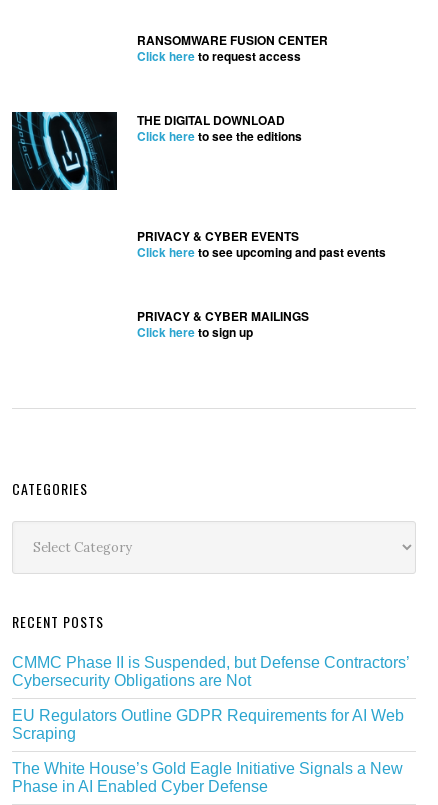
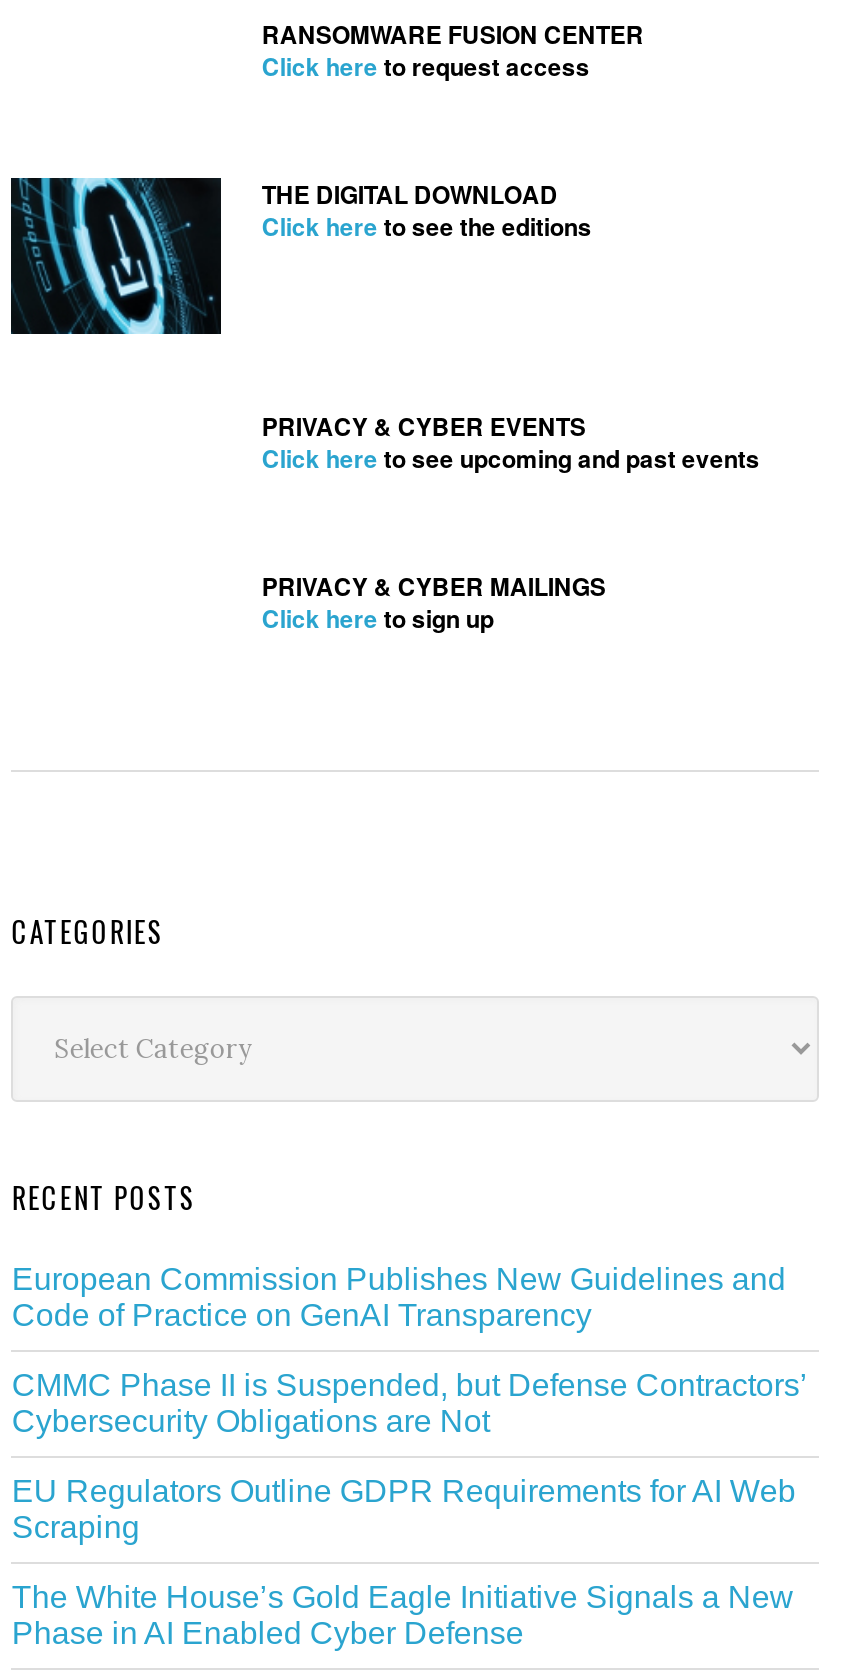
none -> [12,1262,786,1332] European Commission Publishes New Guidelines and | Code of Practice on GenAI Transparency

